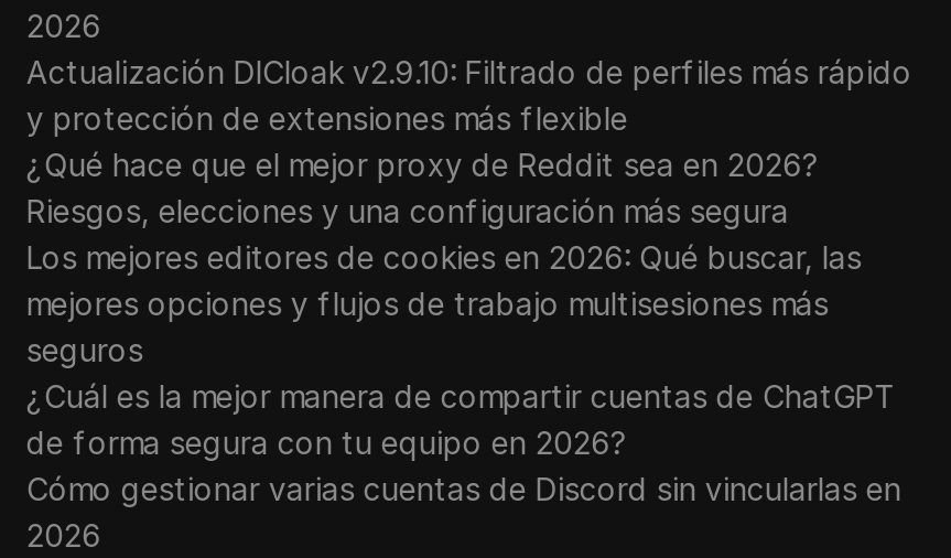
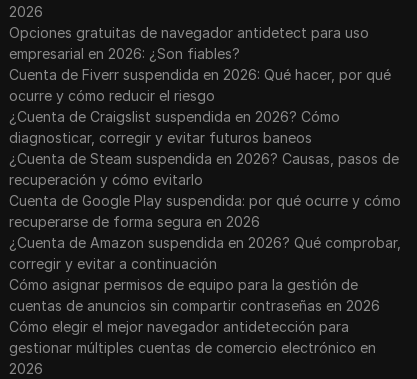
[26,53,912,507] Actualización DICloak v2.9.10: Filtrado de perfiles más rápido | y protección de extensiones más flexible | ¿Qué hace que el mejor proxy de Reddit sea en 2026? | Riesgos, elecciones y una configuración más segura | Los mejores editores de cookies en 2026: Qué buscar, las | mejores opciones y flujos de trabajo multisesiones más | seguros | ¿Cuál es la mejor manera de compartir cuentas de ChatGPT | de forma segura con tu equipo en 2026? | Cómo gestionar varias cuentas de Discord sin vincularlas en -> [9,24,401,356] Opciones gratuitas de navegador antidetect para uso | empresarial en 2026: ¿Son fiables? | Cuenta de Fiverr suspendida en 2026: Qué hacer, por qué | ocurre y cómo reducir el riesgo | ¿Cuenta de Craigslist suspendida en 2026? Cómo | diagnosticar, corregir y evitar futuros baneos | ¿Cuenta de Steam suspendida en 2026? Causas, pasos de | recuperación y cómo evitarlo | Cuenta de Google Play suspendida: por qué ocurre y cómo | recuperarse de forma segura en 2026 | ¿Cuenta de Amazon suspendida en 2026? Qué comprobar, | corregir y evitar a continuación | Cómo asignar permisos de equipo para la gestión de | cuentas de anuncios sin compartir contraseñas en 2026 | Cómo elegir el mejor navegador antidetección para | gestionar múltiples cuentas de comercio electrónico en

